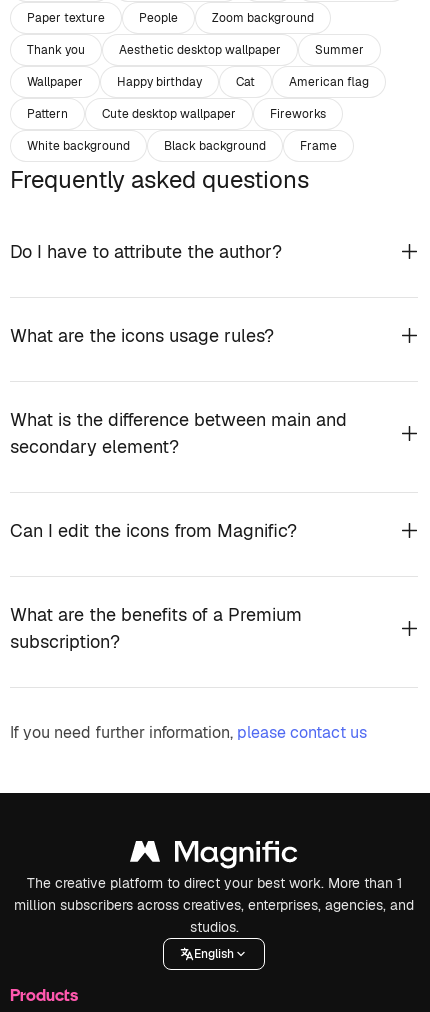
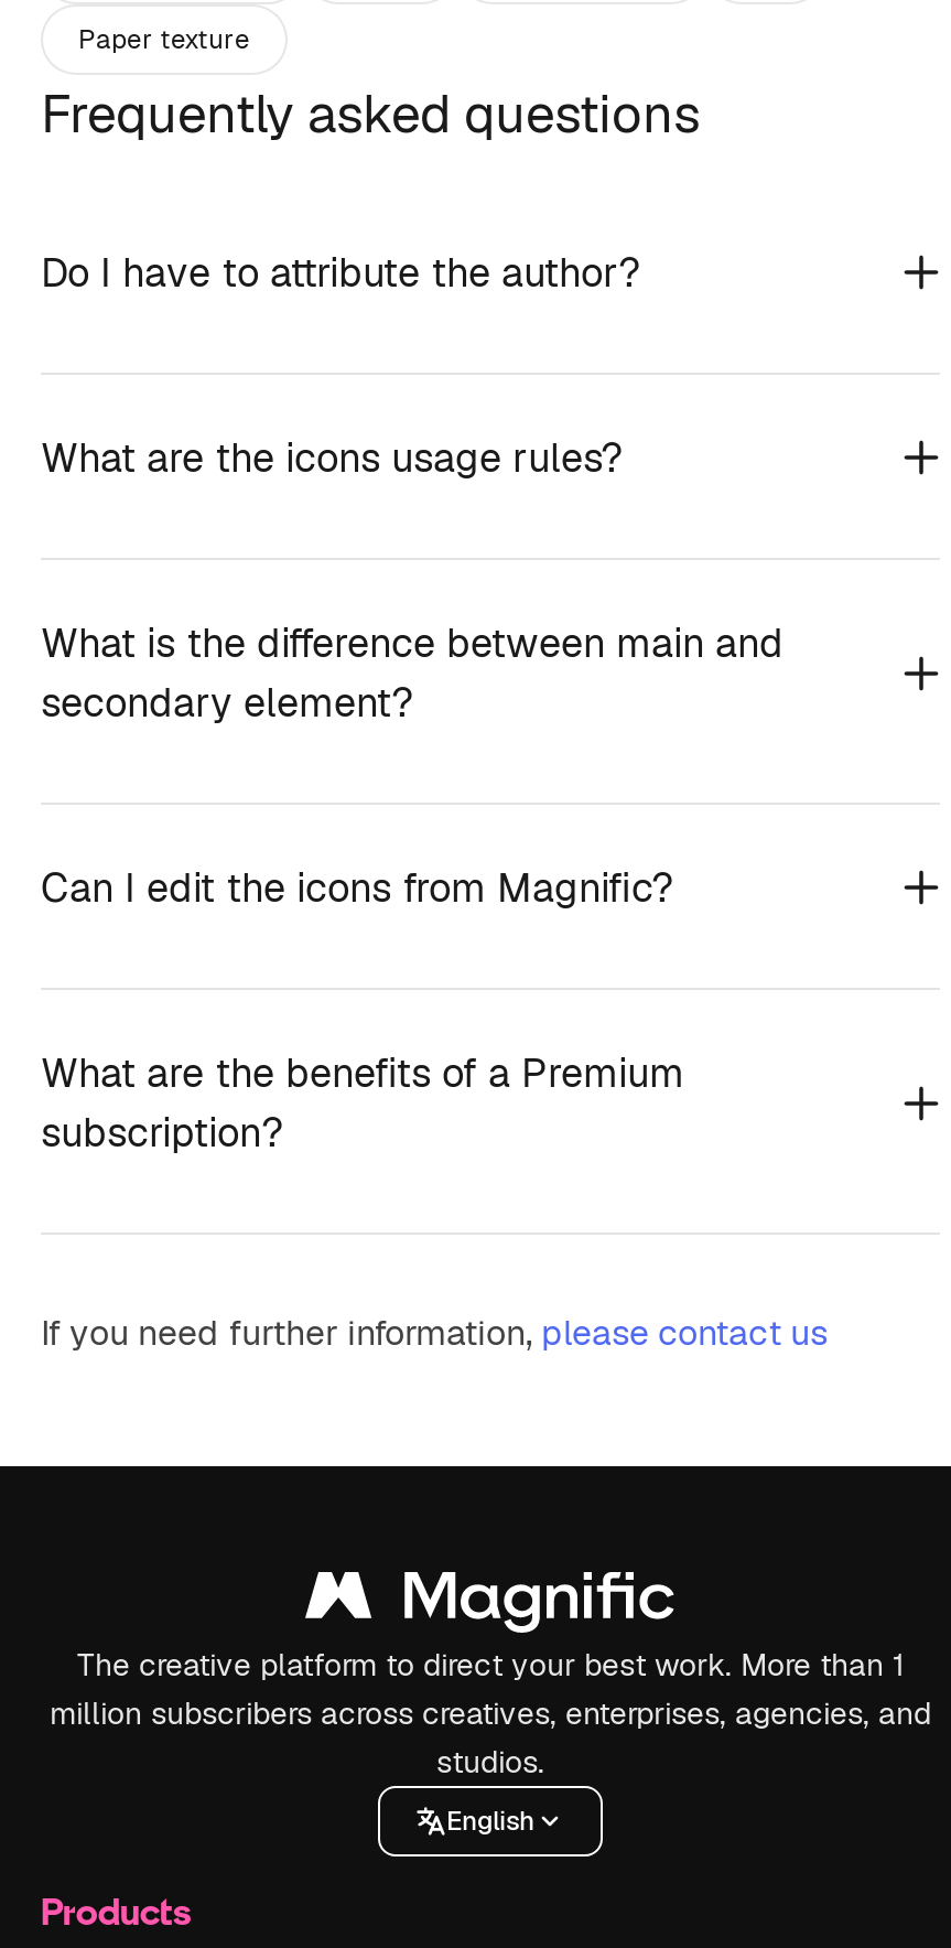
[27,9,369,153] People | Zoom background | Thank you | Aesthetic desktop wallpaper | Summer | Wallpaper | Happy birthday | Cat | American flag | Pattern | Cute desktop wallpaper | Fireworks | White background | Black background | Frame -> none

